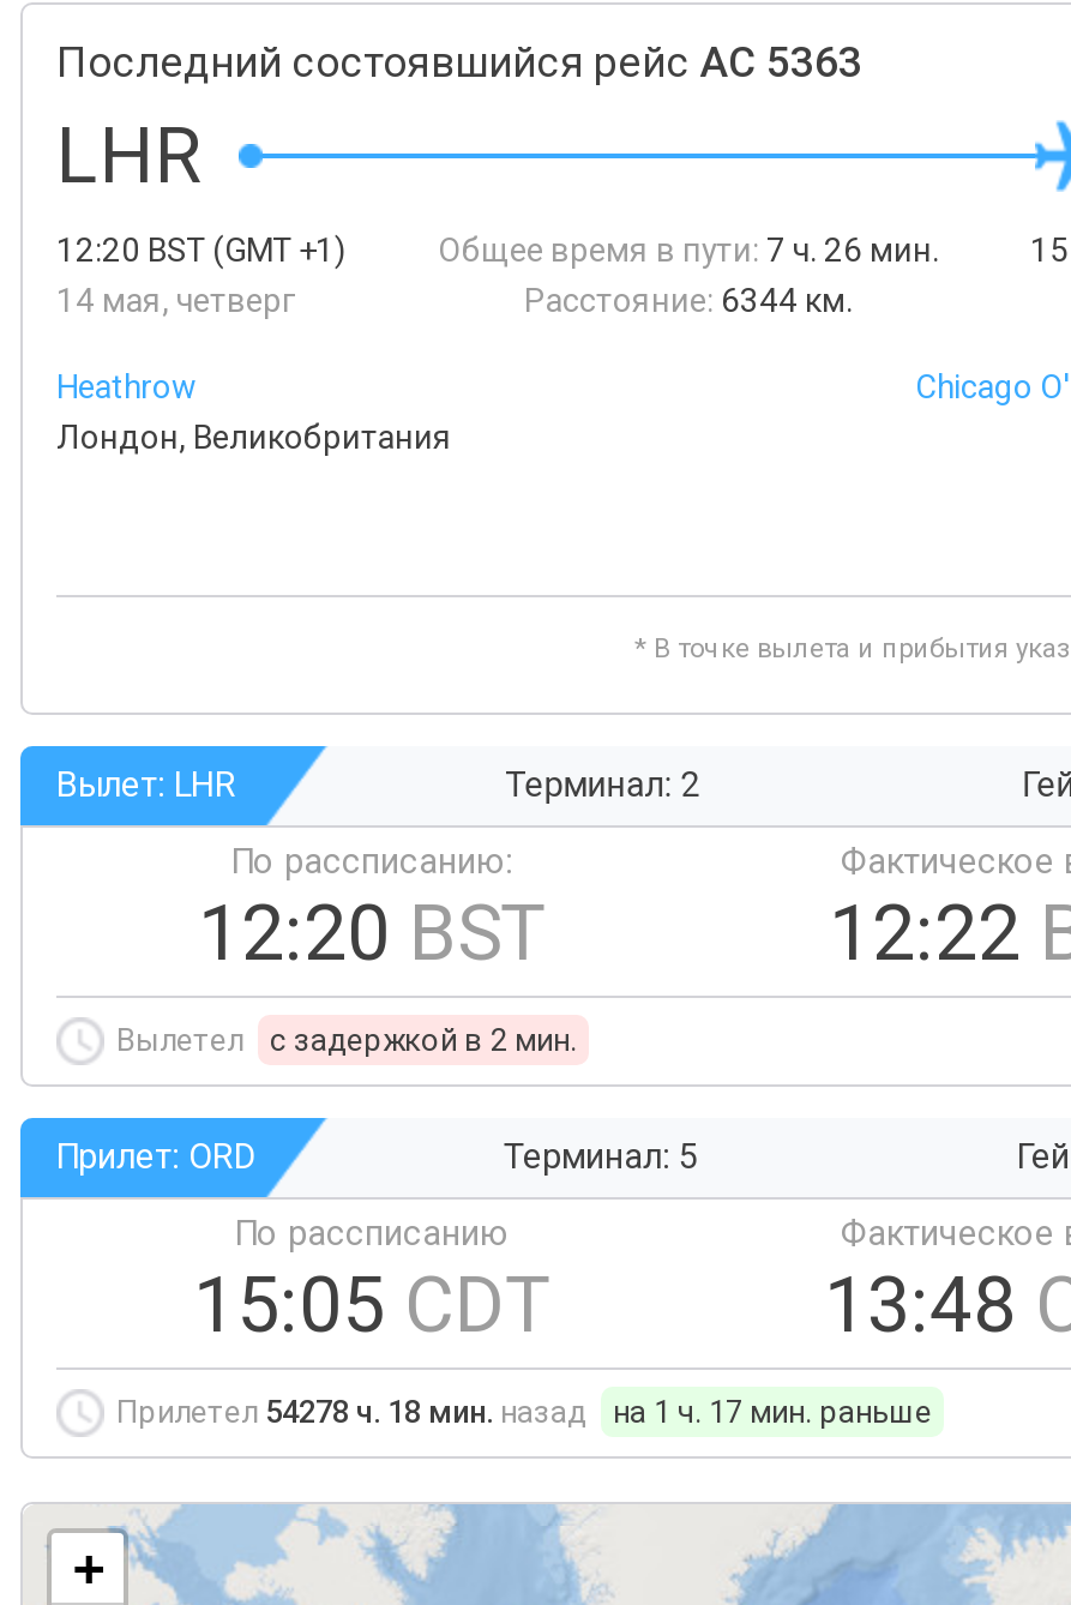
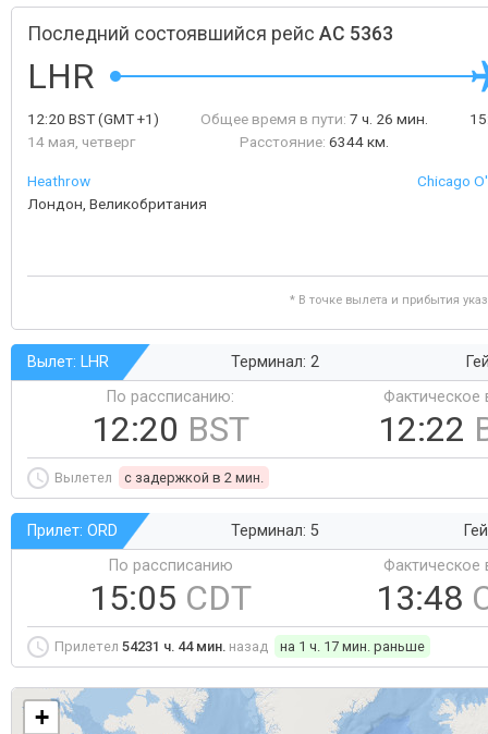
[116,1394,932,1430] Прилетел 54278 ч. 18 мин. назад на 1 ч. 17 мин. раньше -> [54,638,425,655] Прилетел 54231 ч. 44 мин. назад на 1 ч. 17 мин. раньше

